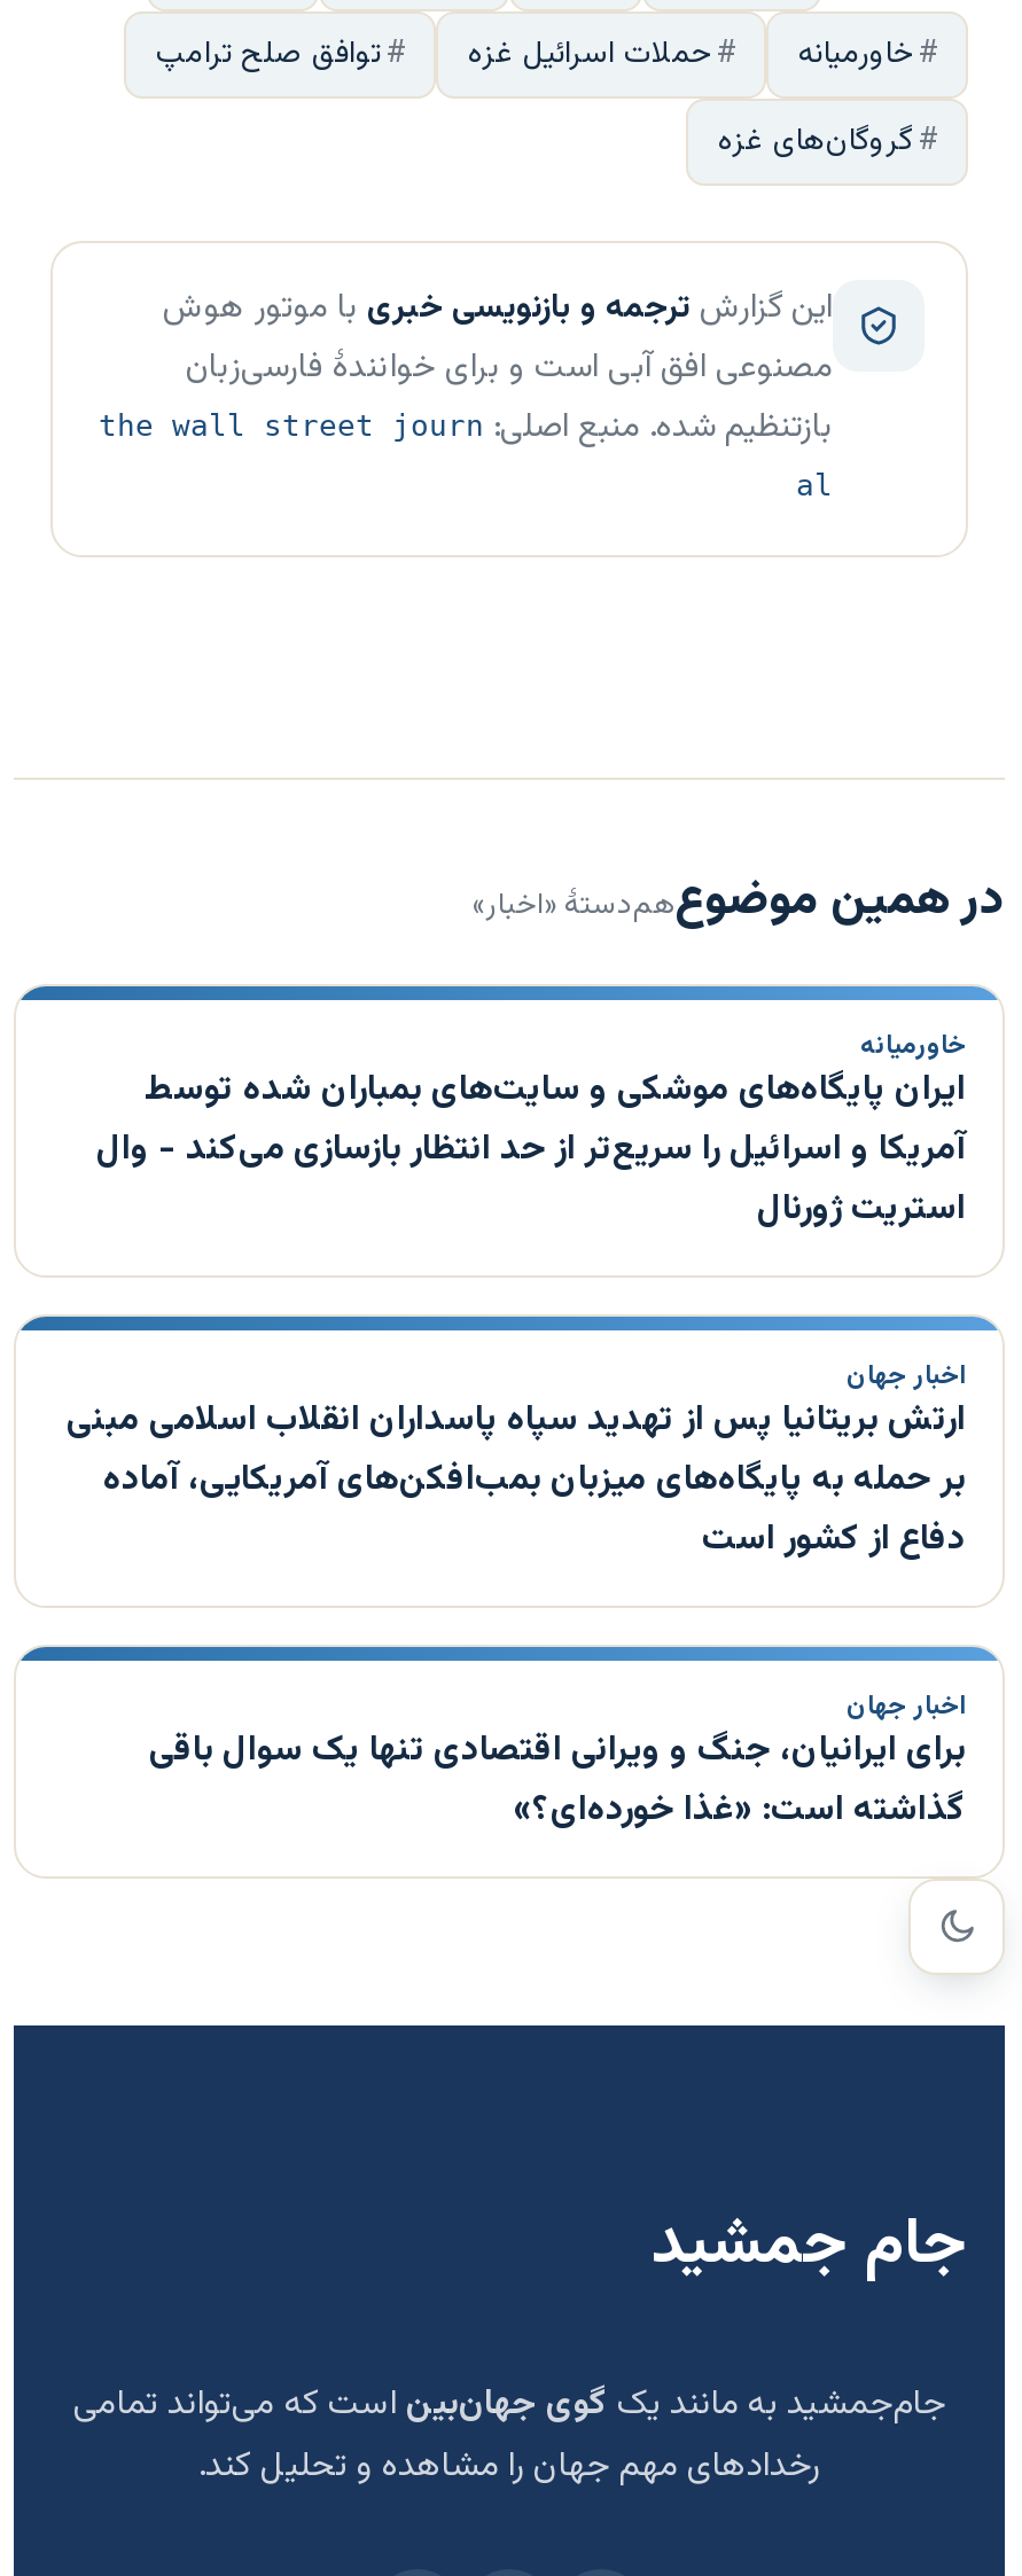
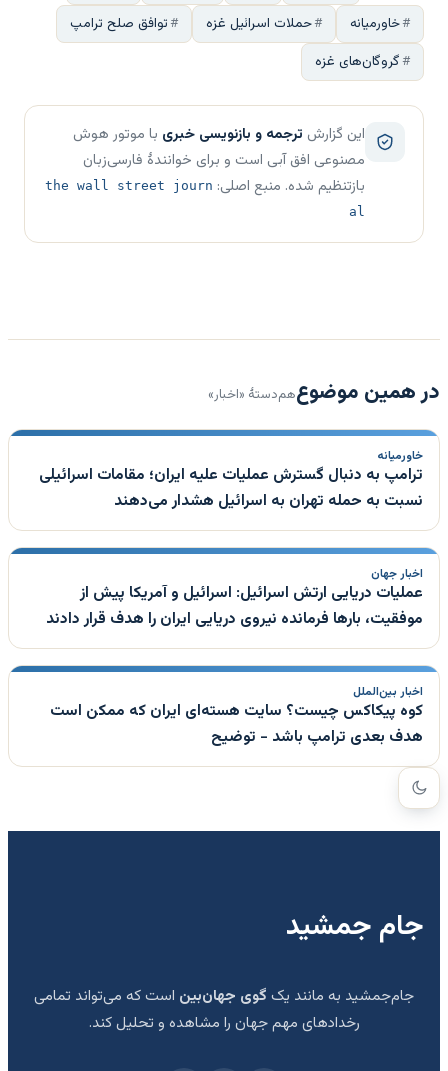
[96,1061,966,1235] ایران پایگاه‌های موشکی و سایت‌های بمباران شده توسط | آمریکا و اسرائیل را سریع‌تر از حد انتظار بازسازی می‌کند - وال | استریت ژورنال -> [39,462,423,512] ترامپ به دنبال گسترش عملیات علیه ایران؛ مقامات اسرائیلی | نسبت به حمله تهران به اسرائیل هشدار می‌دهند
[67,1391,966,1566] ارتش بریتانیا پس از تهدید سپاه پاسداران انقلاب اسلامی مبنی | بر حمله به پایگاه‌های میزبان بمب‌افکن‌های آمریکایی، آماده | دفاع از کشور است -> [46,580,423,630] عملیات دریایی ارتش اسرائیل: اسرائیل و آمریکا پیش از | موفقیت، بارها فرمانده نیروی دریایی ایران را هدف قرار دادند
[149,1685,966,1836] اخبار جهان | برای ایرانیان، جنگ و ویرانی اقتصادی تنها یک سوال باقی | گذاشته است: «غذا خورده‌ای؟» -> [50,682,423,748] اخبار بین‌الملل | کوه پیکاکس چیست؟ سایت هسته‌ای ایران که ممکن است | هدف بعدی ترامپ باشد - توضیح

